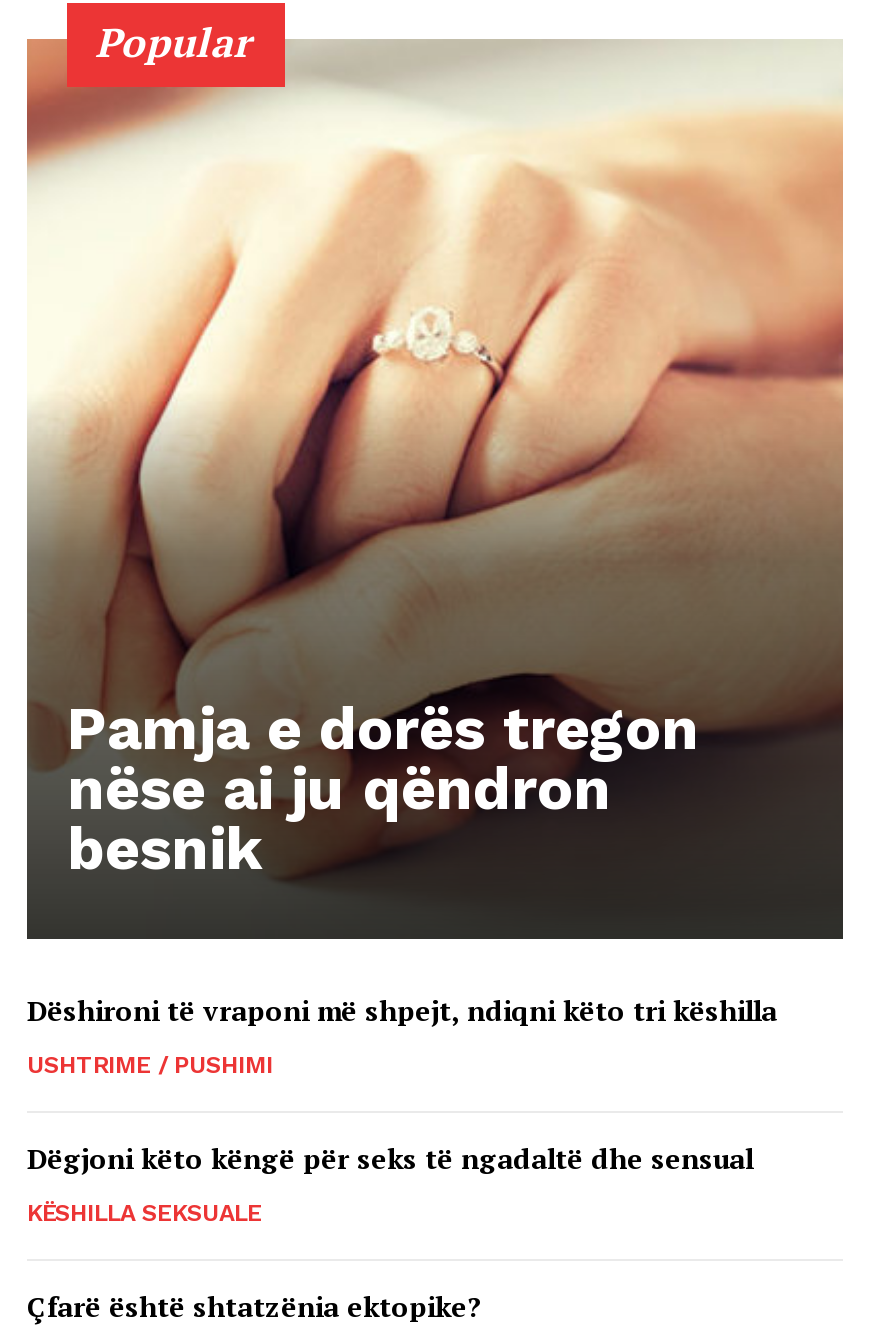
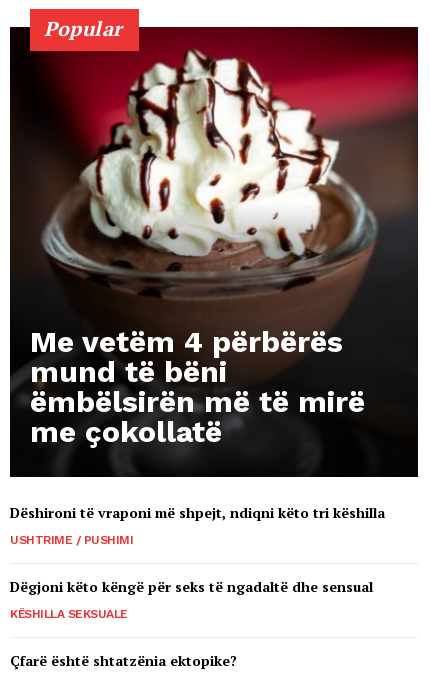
[25,37,845,939] [image] | Pamja e dorës tregon | nëse ai ju qëndron | besnik -> [9,26,419,476] [image] | Me vetëm 4 përbërës | mund të bëni | ëmbëlsirën më të mirë | me çokollatë

